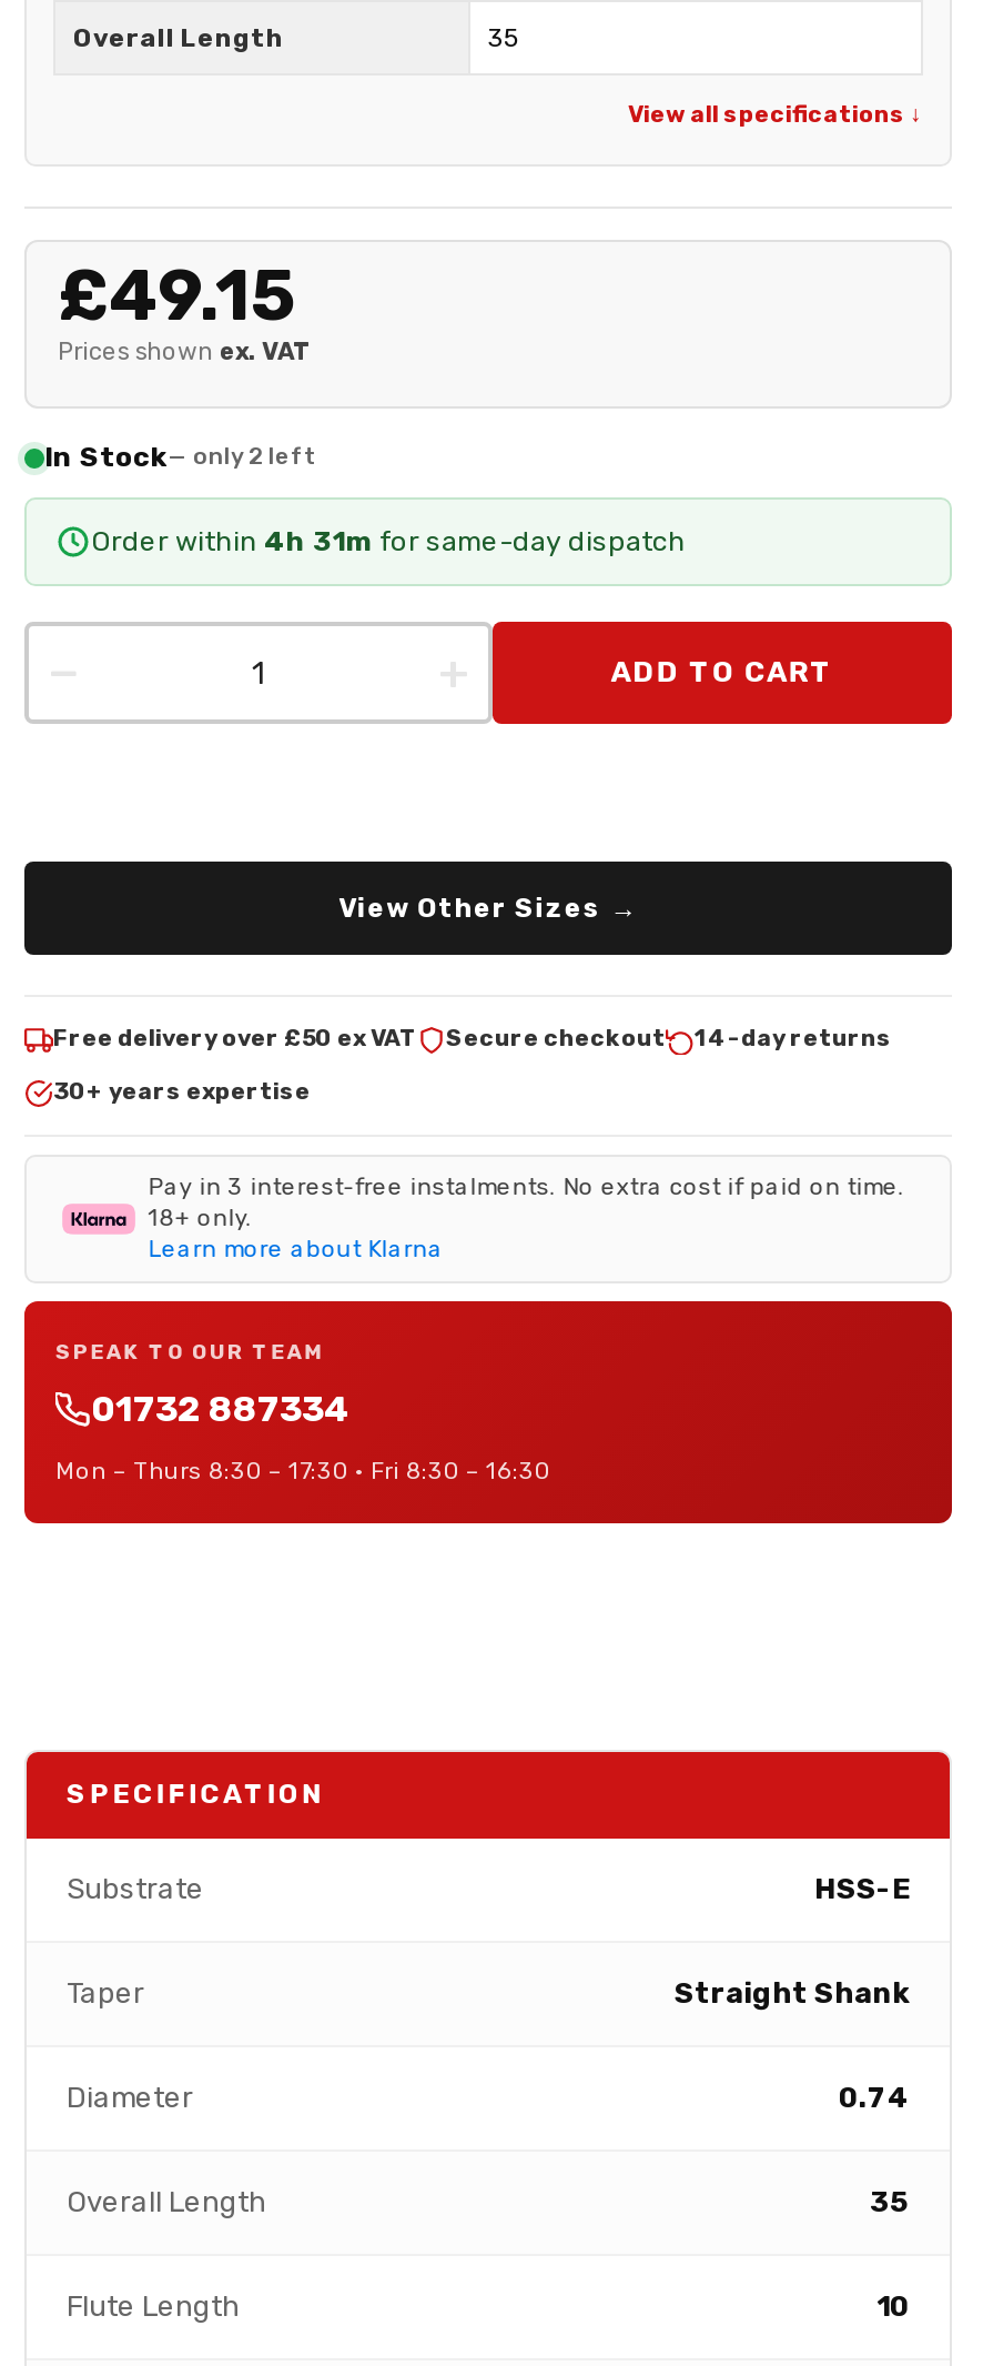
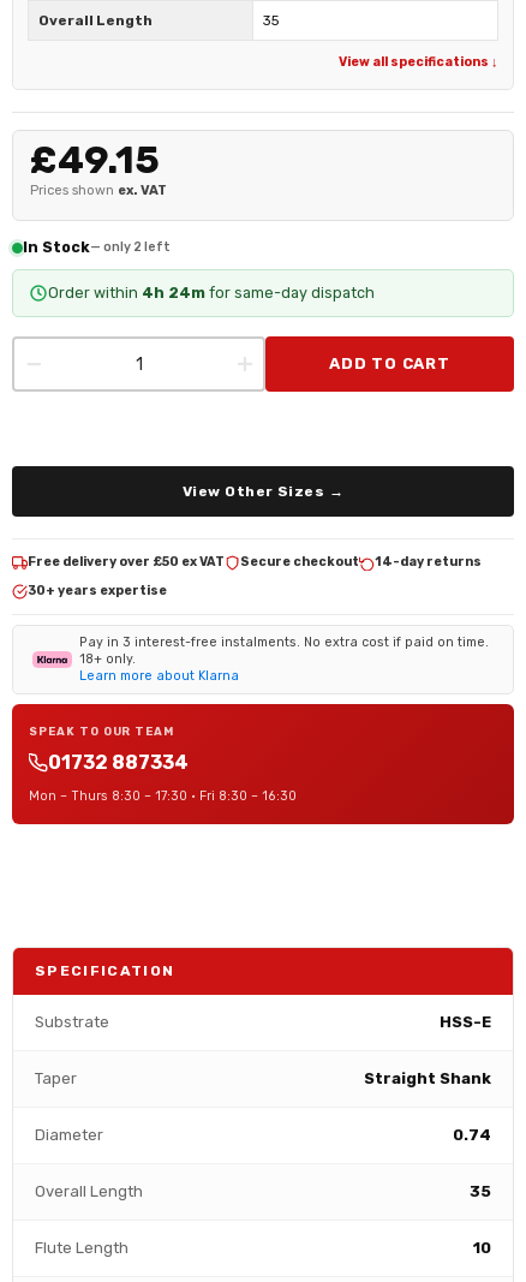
[91,524,686,557] Order within 4h 31m for same-day dispatch -> [48,284,375,302] Order within 4h 24m for same-day dispatch

